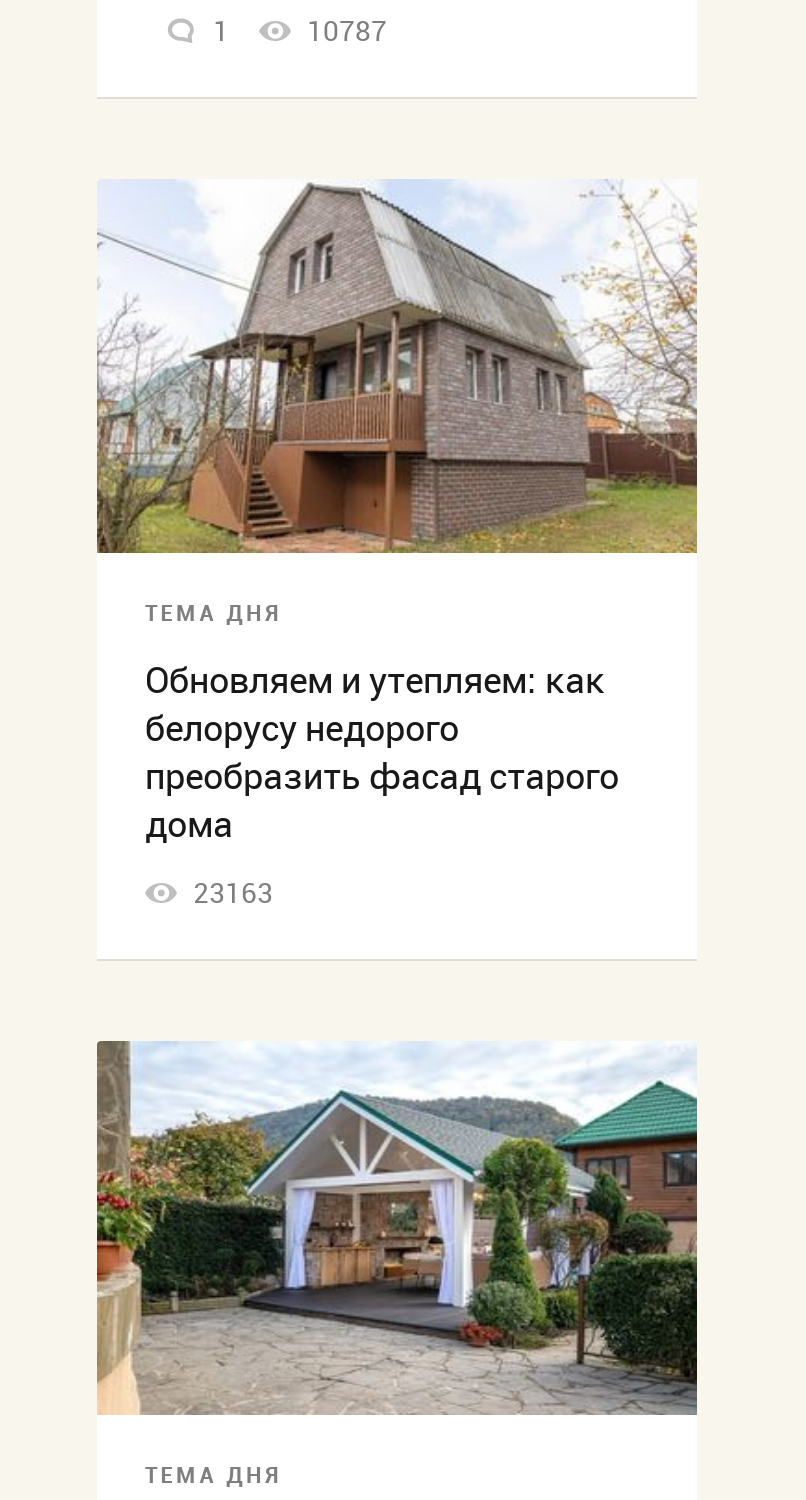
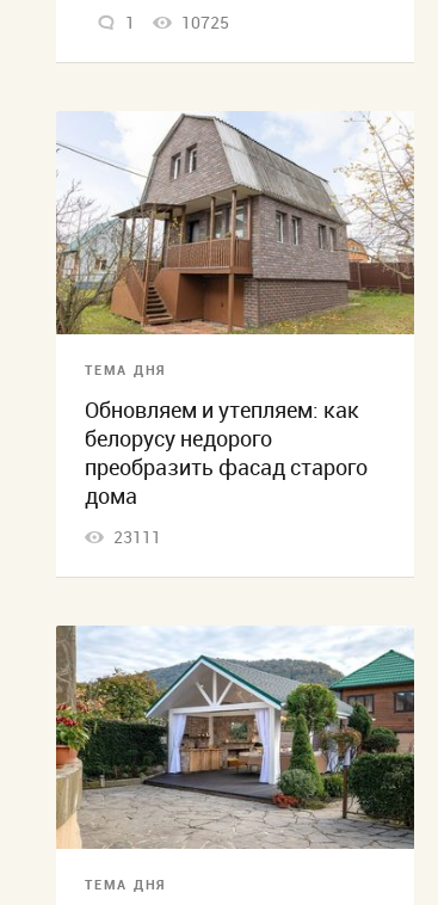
[307,15,387,47] 10787 -> [181,13,229,32] 10725
[193,877,273,909] 23163 -> [113,528,161,547] 23111

